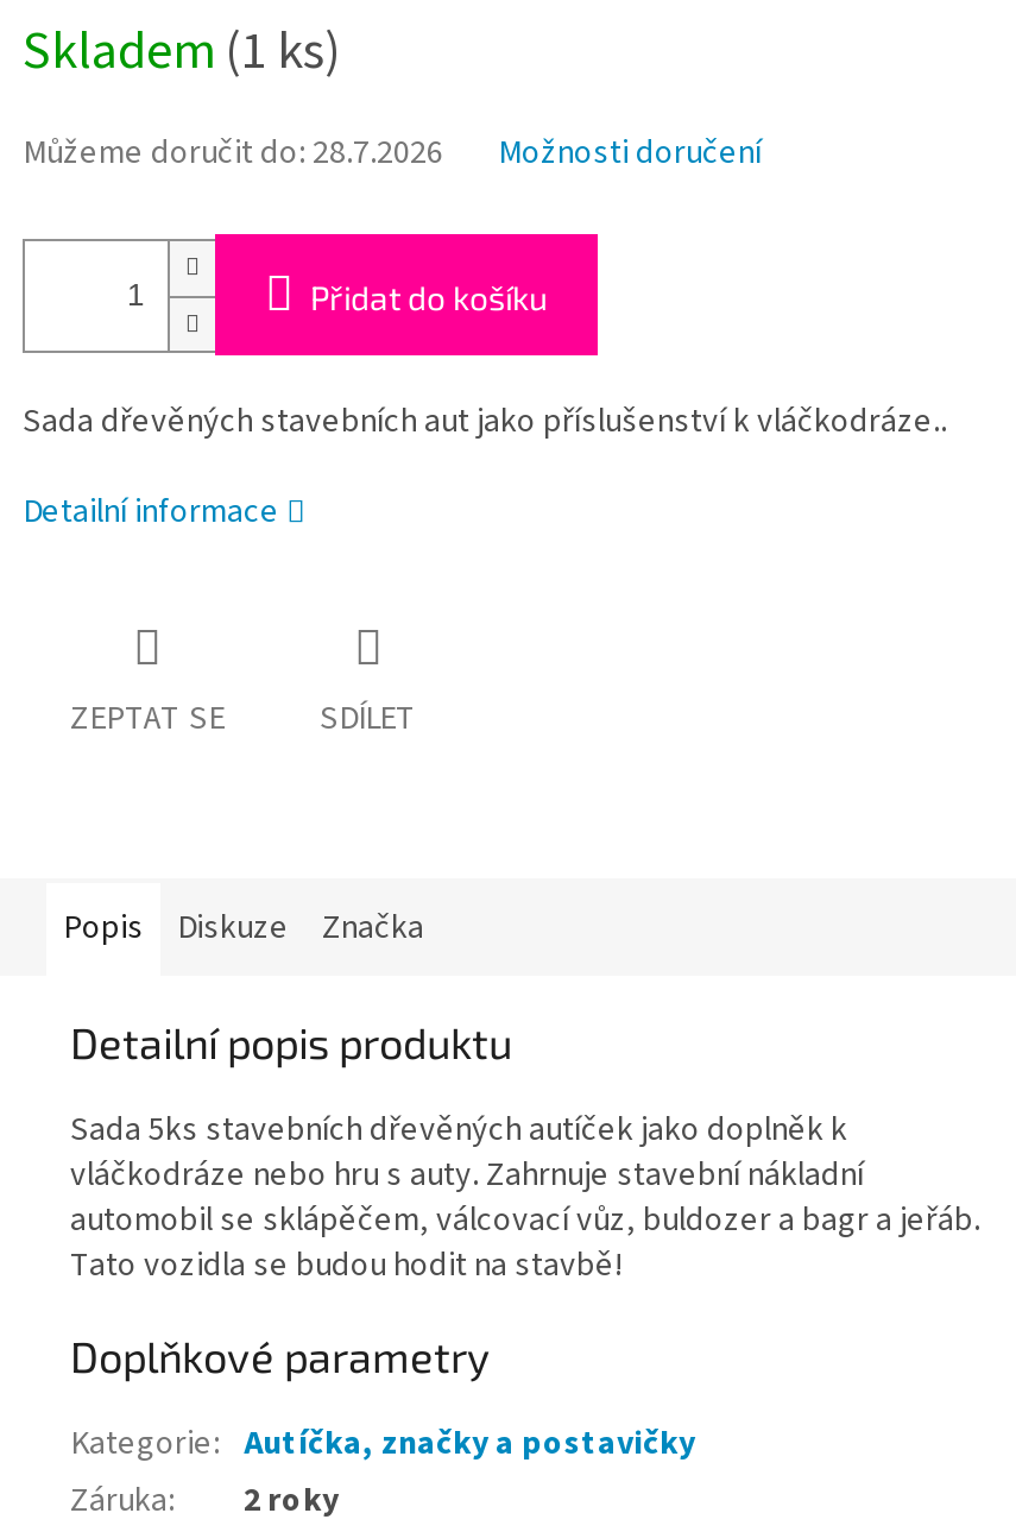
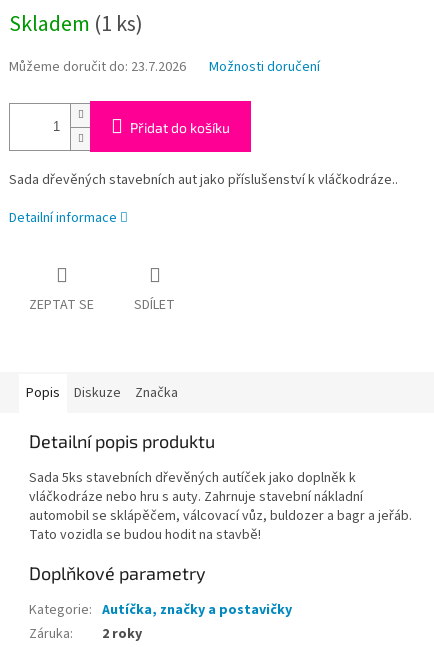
[23,130,443,178] Můžeme doručit do: 28.7.2026 -> [9,57,186,77] Můžeme doručit do: 23.7.2026

